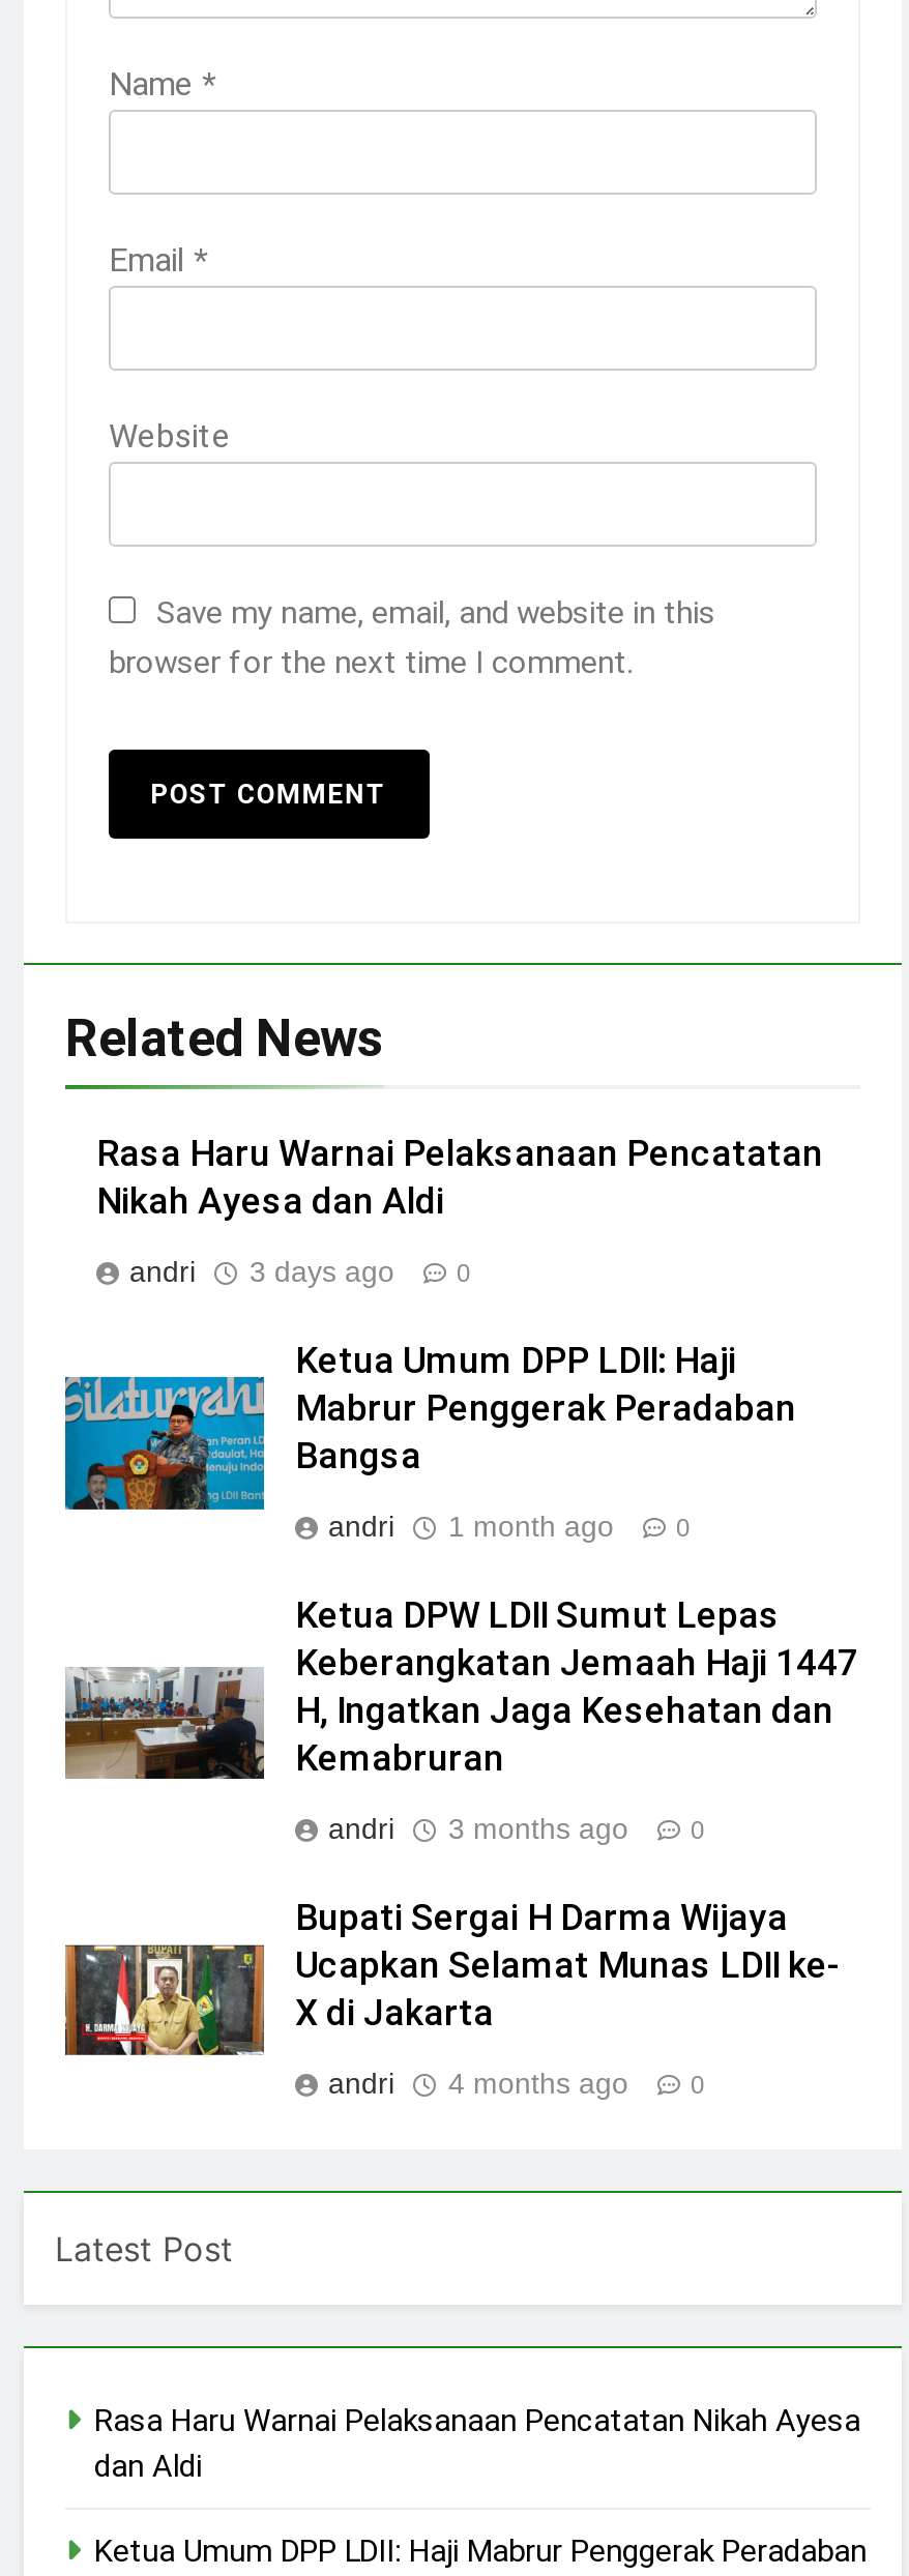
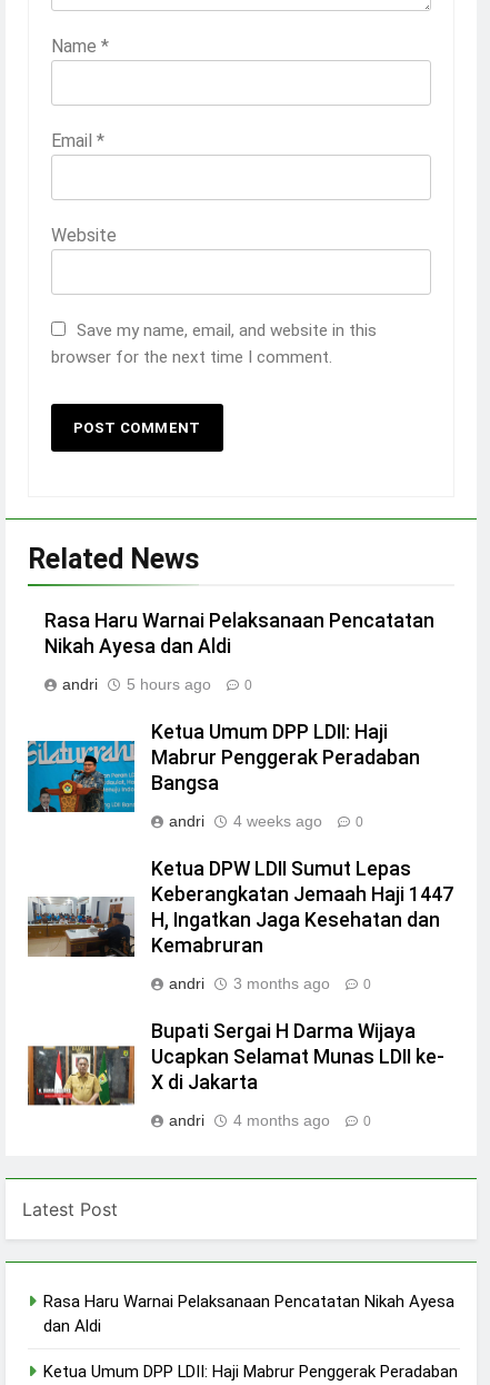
[129,1254,394,1287] andri 3 days ago -> [62,675,211,693] andri 5 hours ago
[328,1509,614,1542] andri 1 month ago -> [169,812,322,829] andri 4 weeks ago

